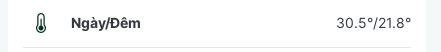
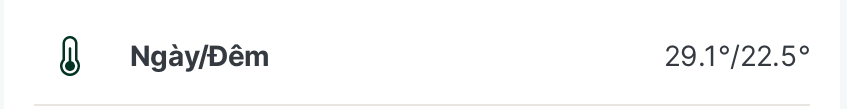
[336,14,411,31] 30.5°/21.8° -> [664,38,810,72] 29.1°/22.5°

